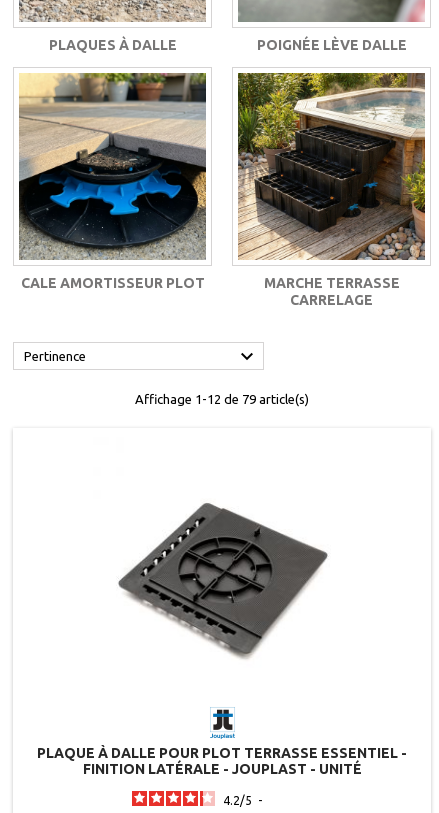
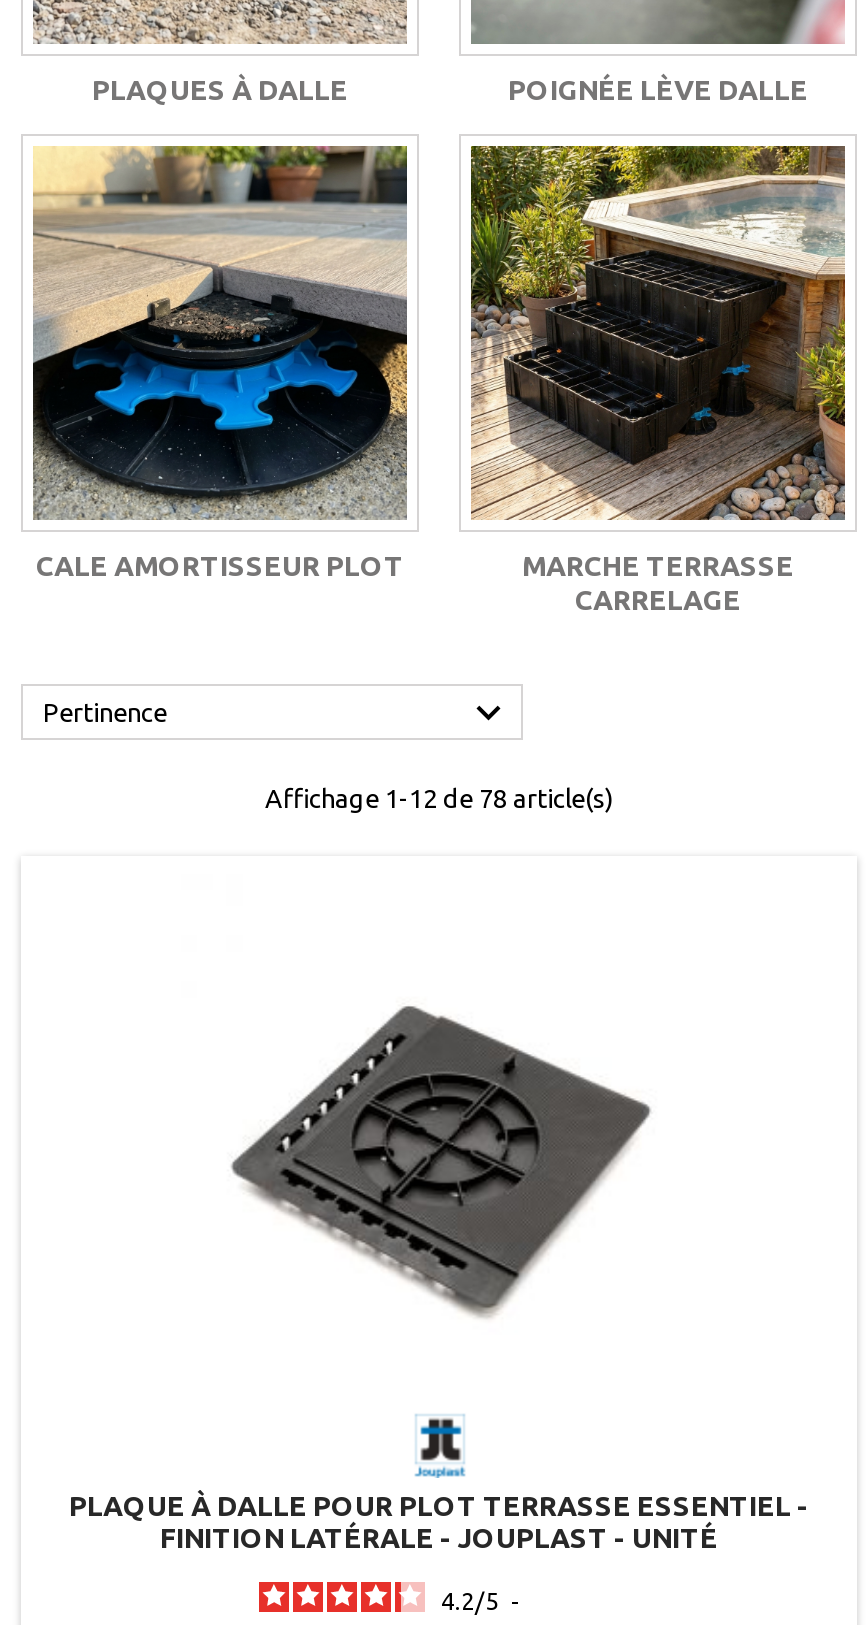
[135,392,309,406] Affichage 1-12 de 79 article(s) -> [265,783,613,811] Affichage 1-12 de 78 article(s)

